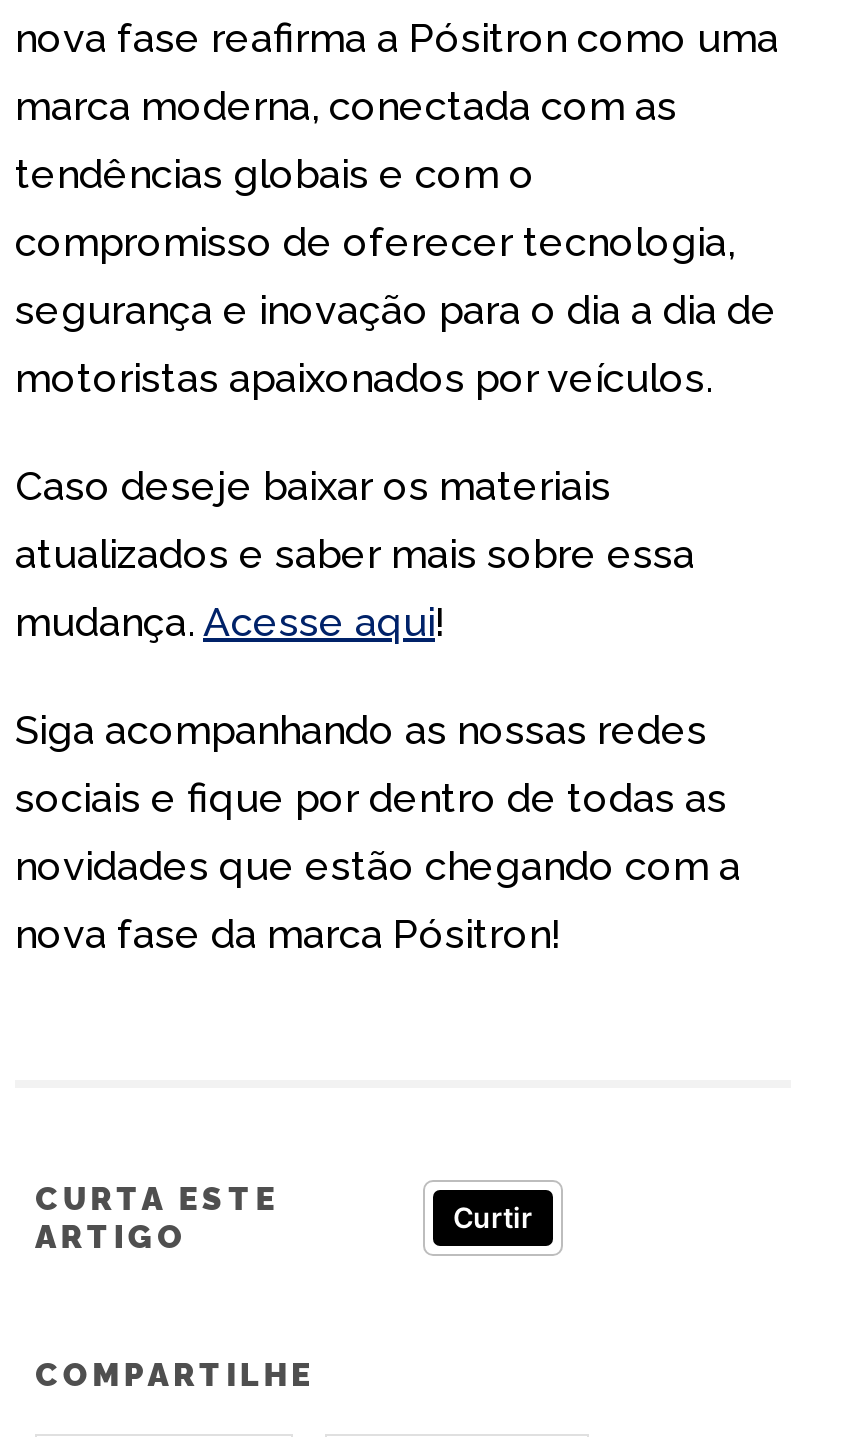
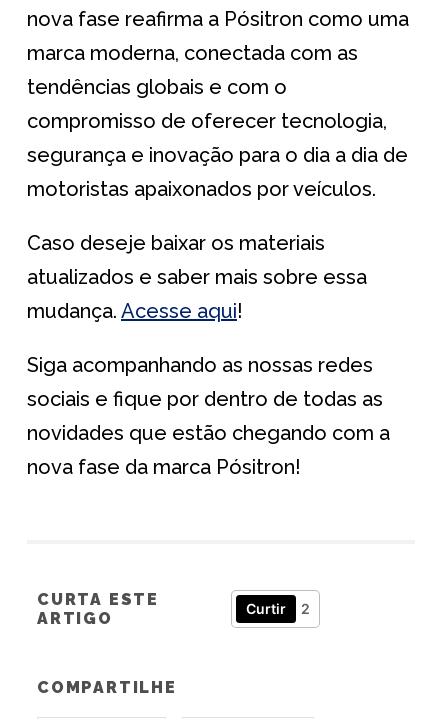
none -> [301,600,310,617] 2

